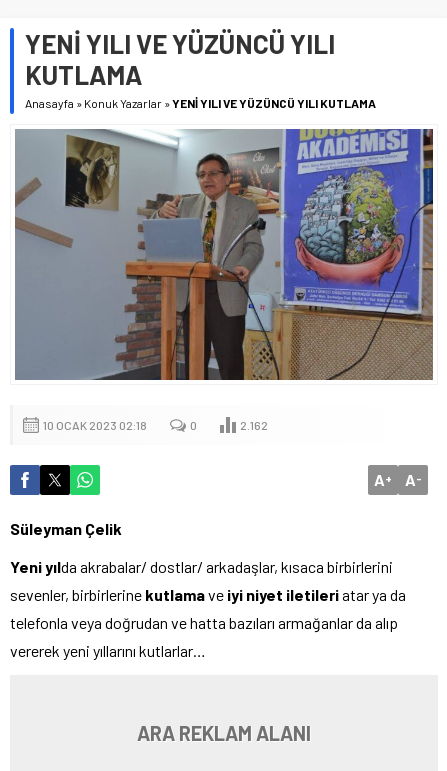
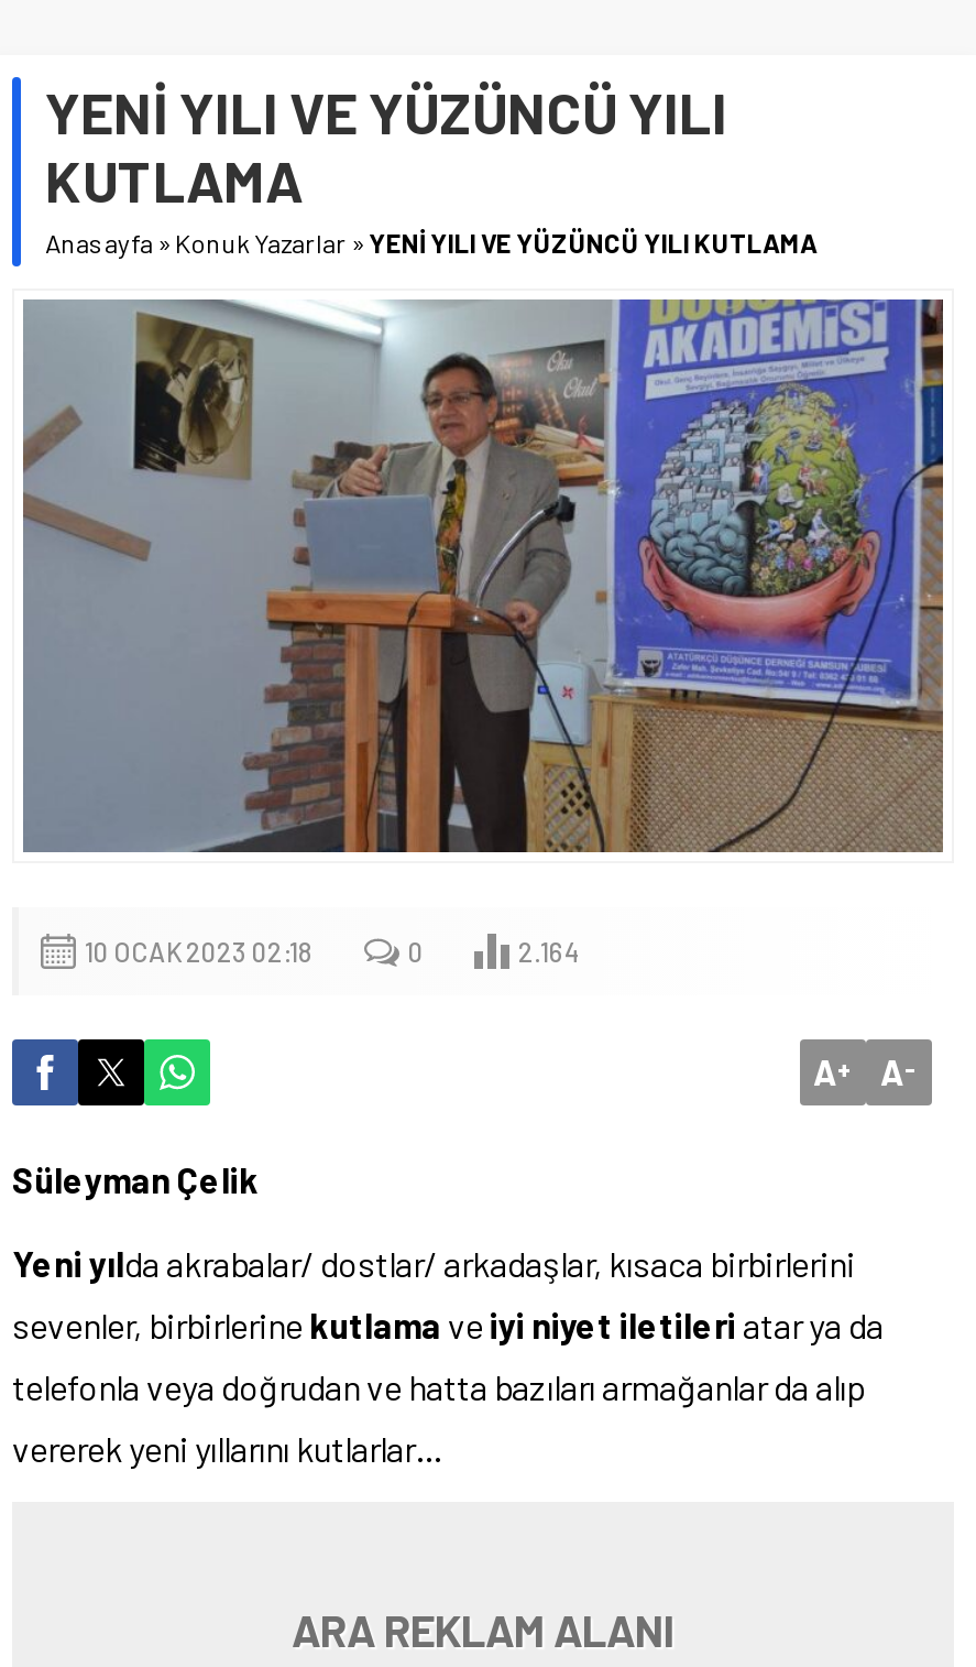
[240,418,268,432] 2.162 -> [518,936,580,967] 2.164

